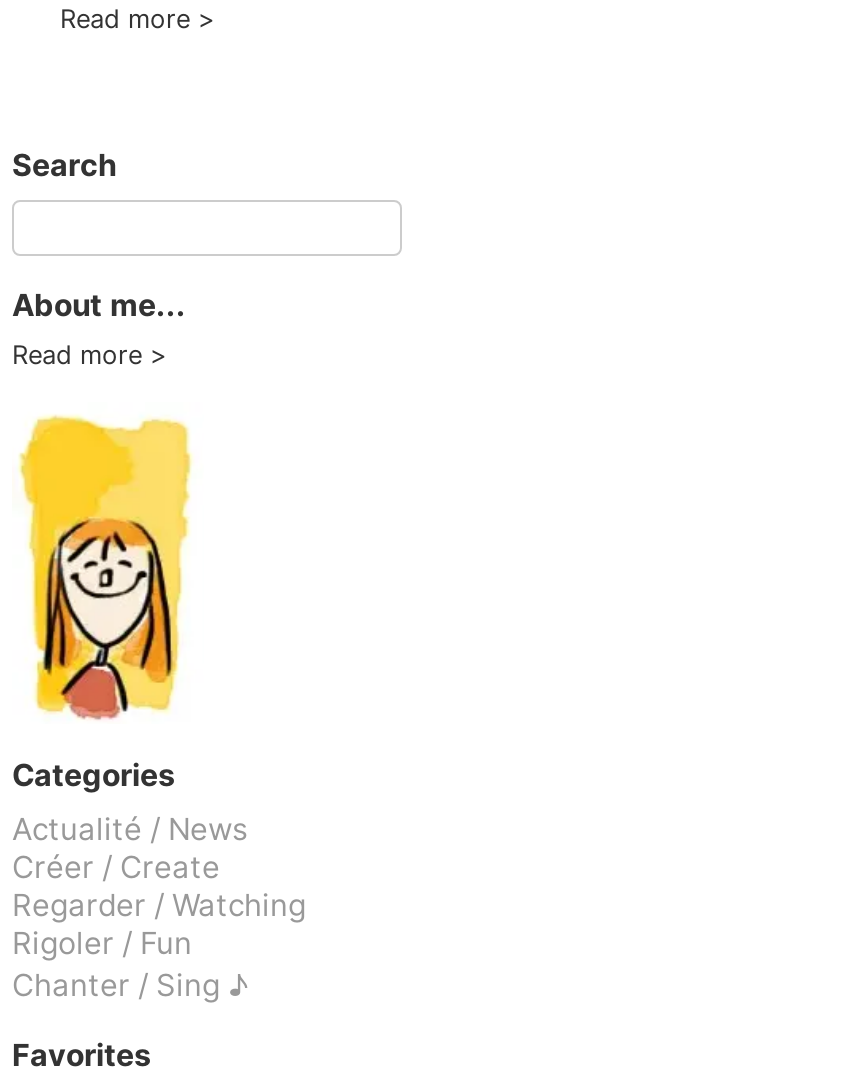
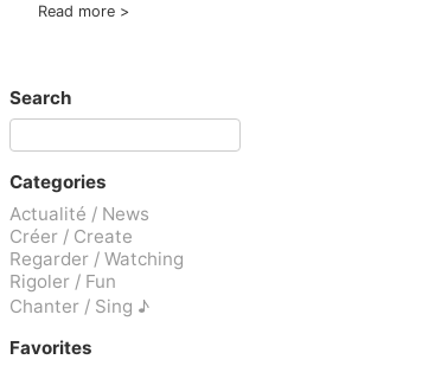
[12,287,186,371] About me... | Read more -> none
[18,414,192,720] [image] -> none

